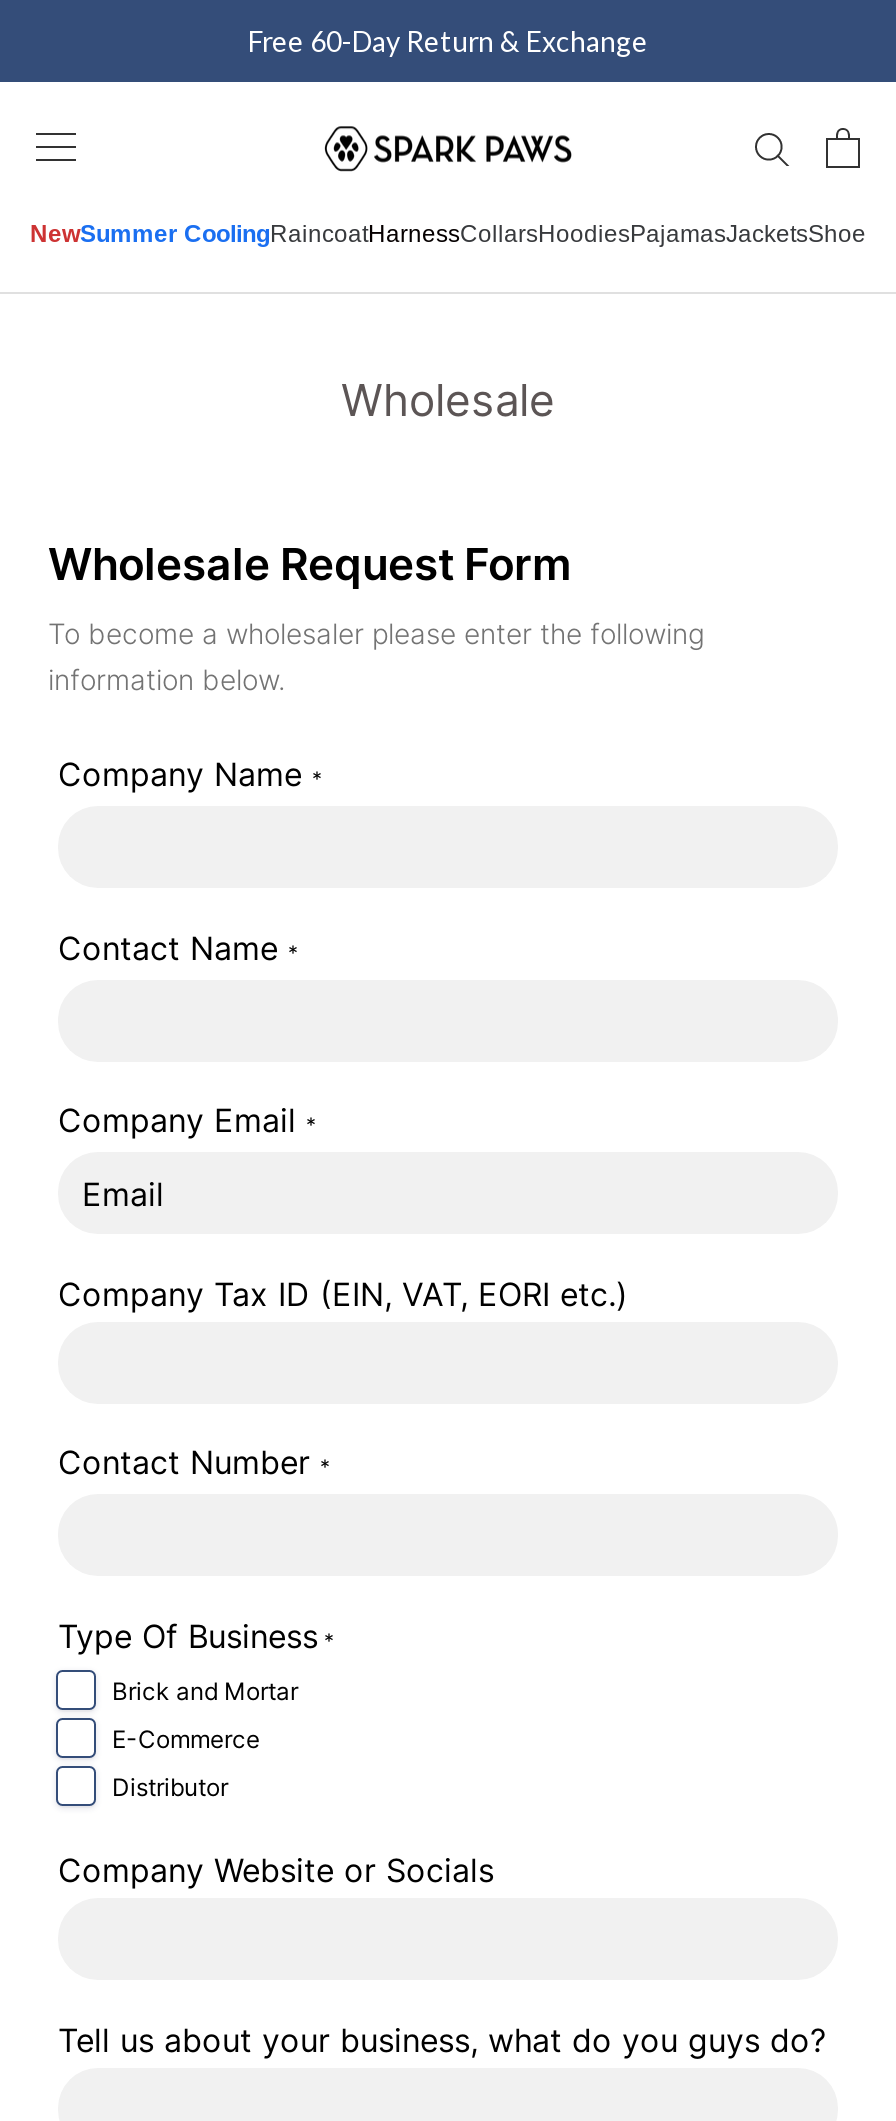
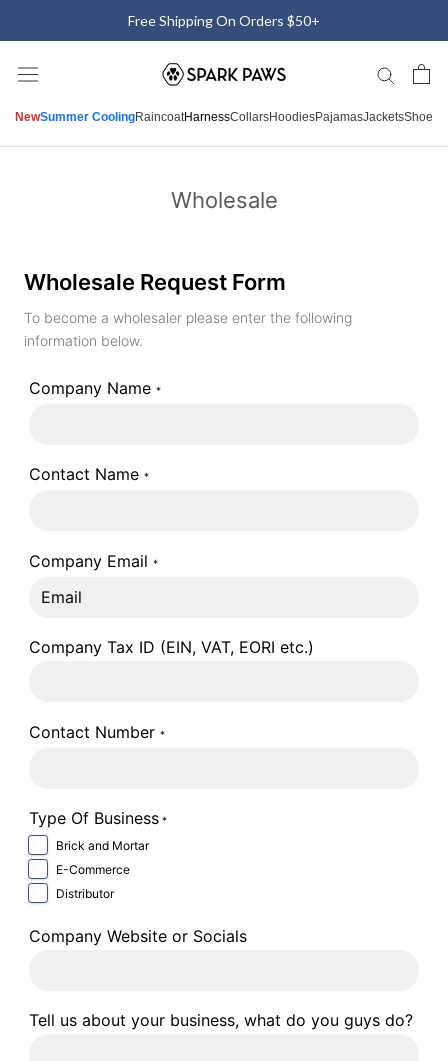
[248,24,648,58] Free 60-Day Return & Exchange -> [128,12,320,29] Free Shipping On Orders $50+

